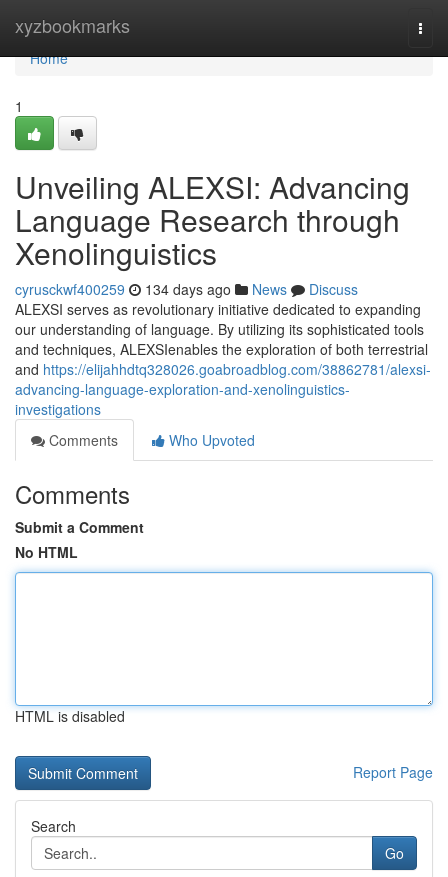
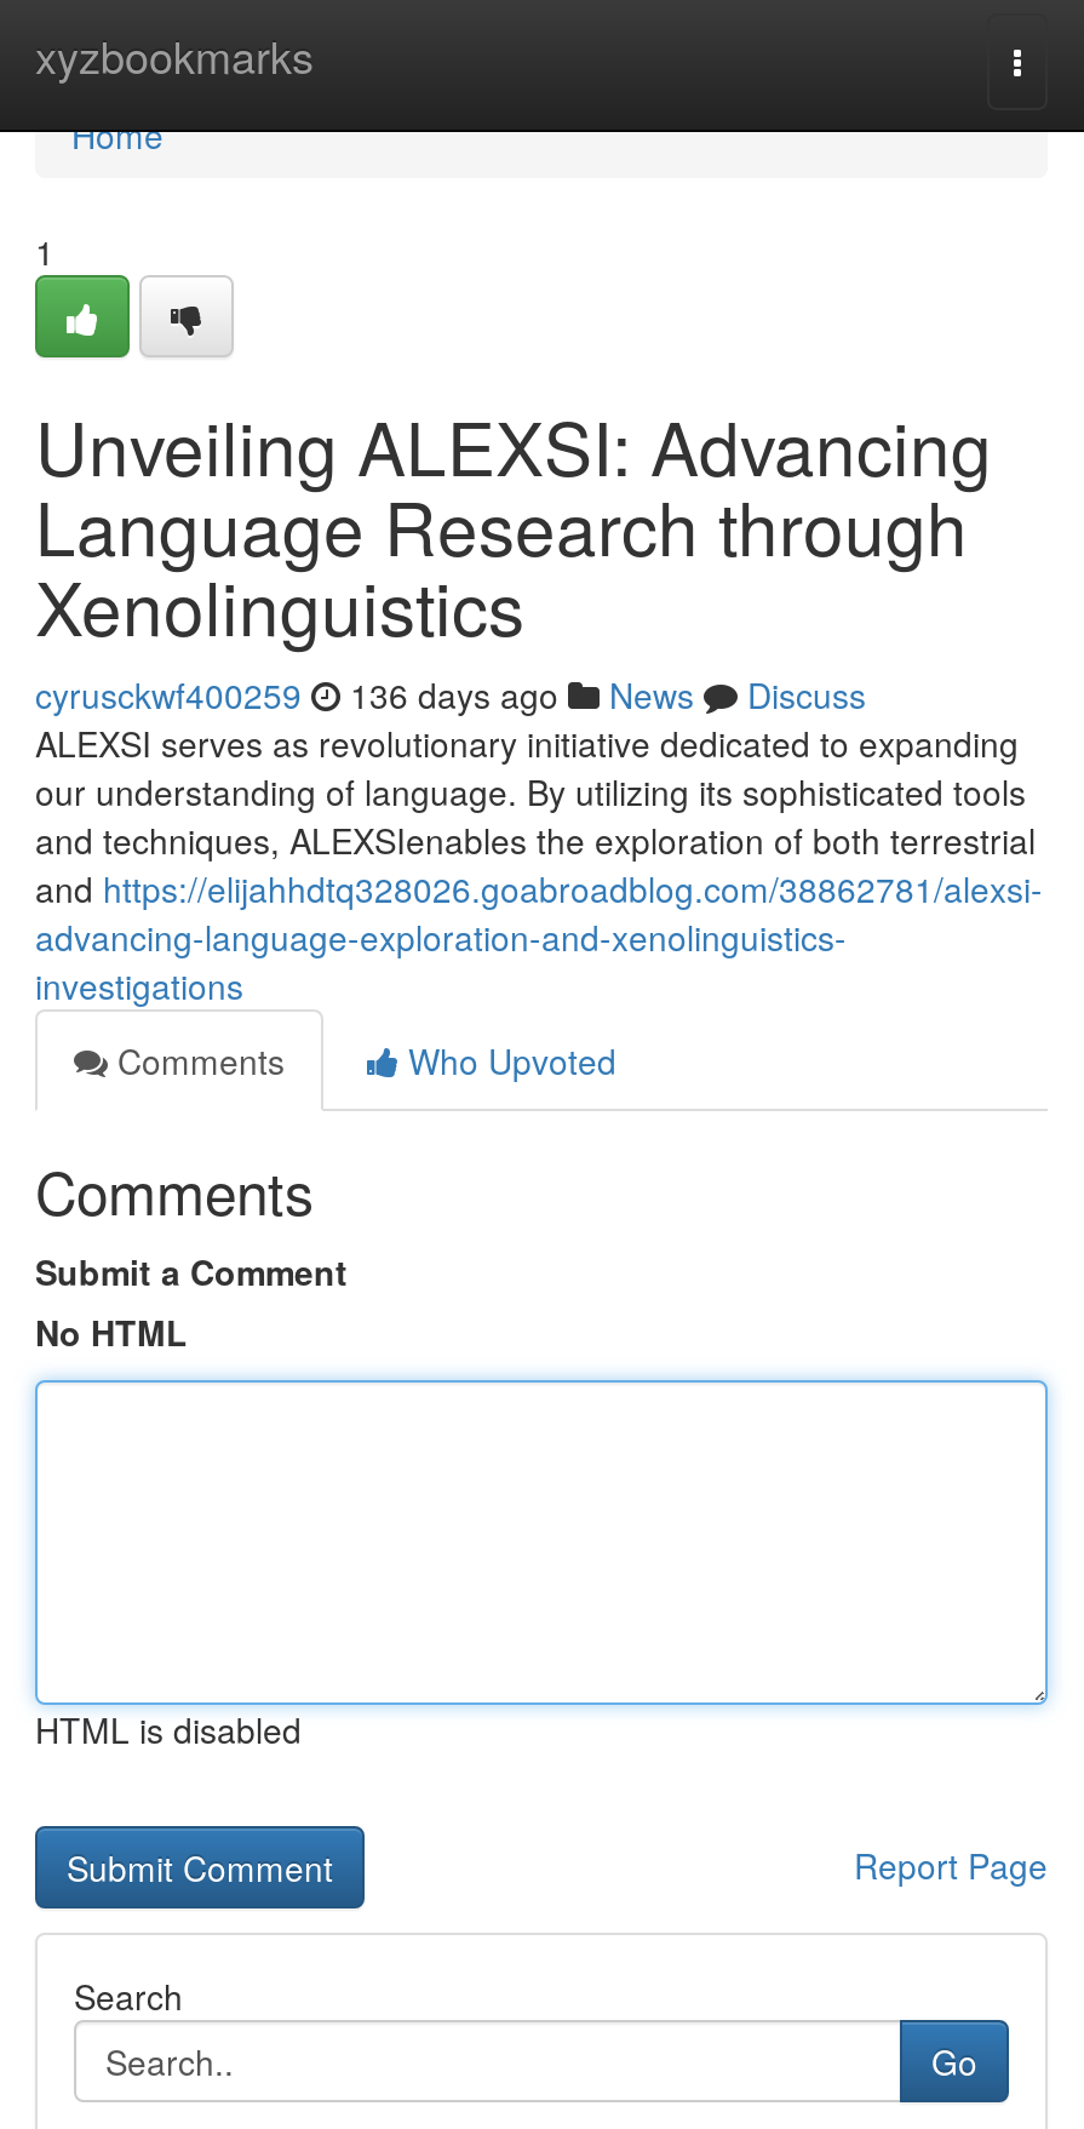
[15,279,358,299] cyrusckwf400259 134 days ago News Discuss -> [35,670,866,719] cyrusckwf400259 136 days ago News Discuss

